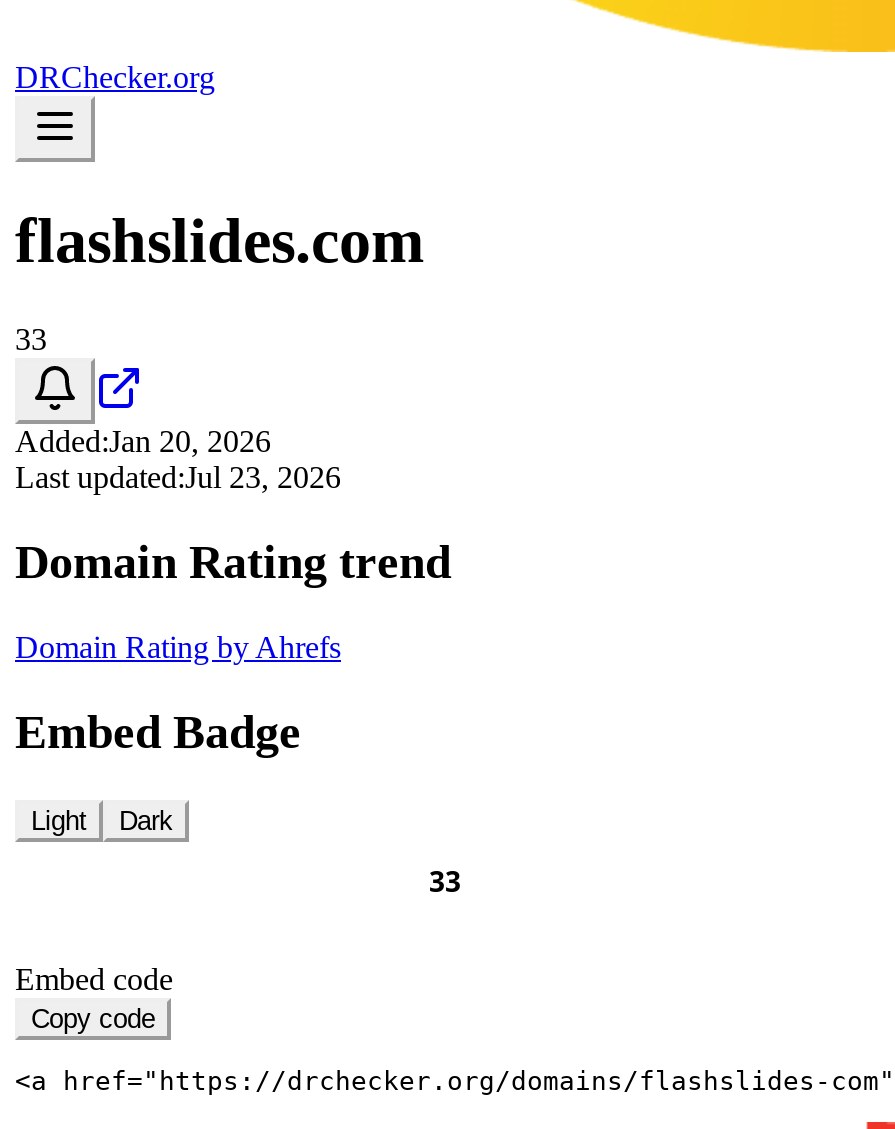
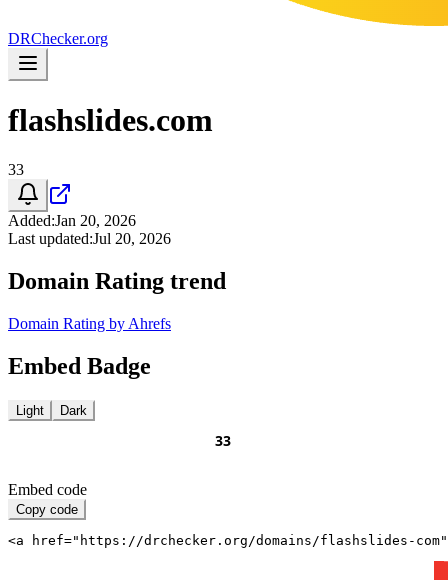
[15,460,341,494] Last updated:Jul 23, 2026 -> [8,230,171,247] Last updated:Jul 20, 2026

